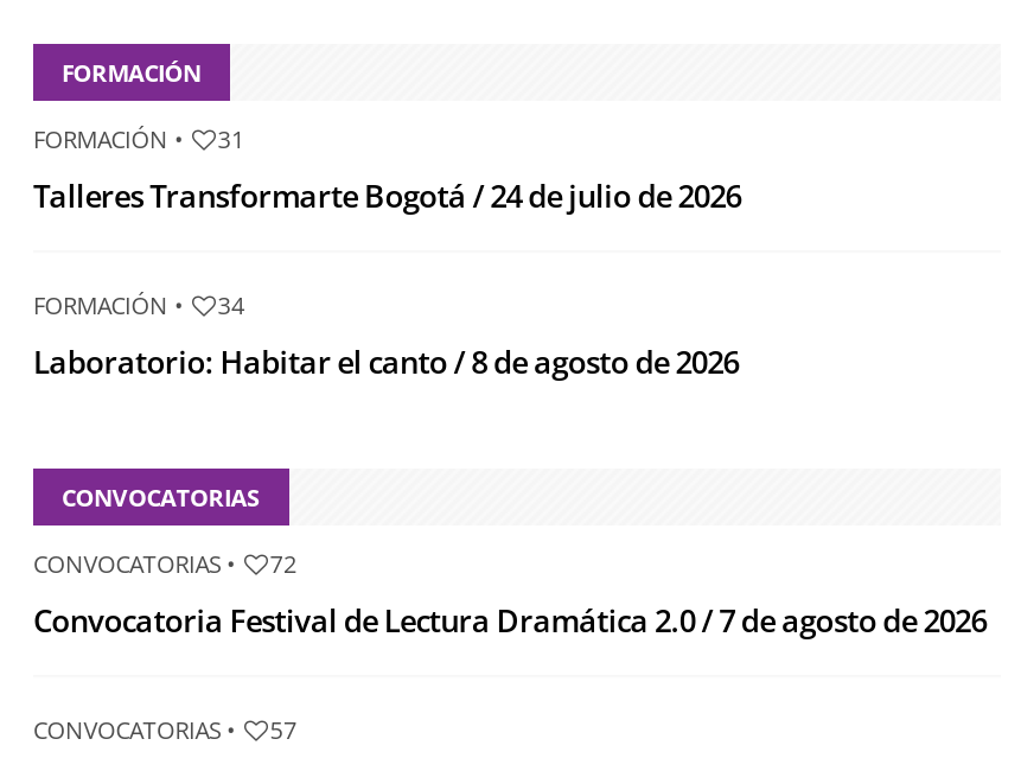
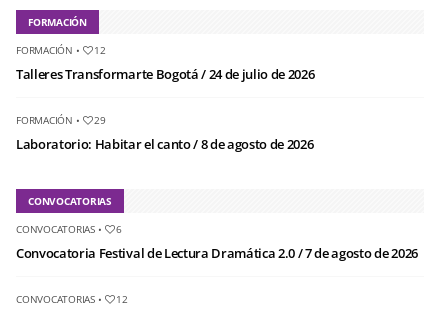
[33,122,245,156] FORMACIÓN • 31 -> [16,43,105,57] FORMACIÓN • 12
[33,288,245,322] FORMACIÓN • 34 -> [16,113,105,127] FORMACIÓN • 29
[33,547,297,580] CONVOCATORIAS • 72 -> [16,222,121,236] CONVOCATORIAS • 6
[33,713,297,746] CONVOCATORIAS • 57 -> [16,292,127,306] CONVOCATORIAS • 12

